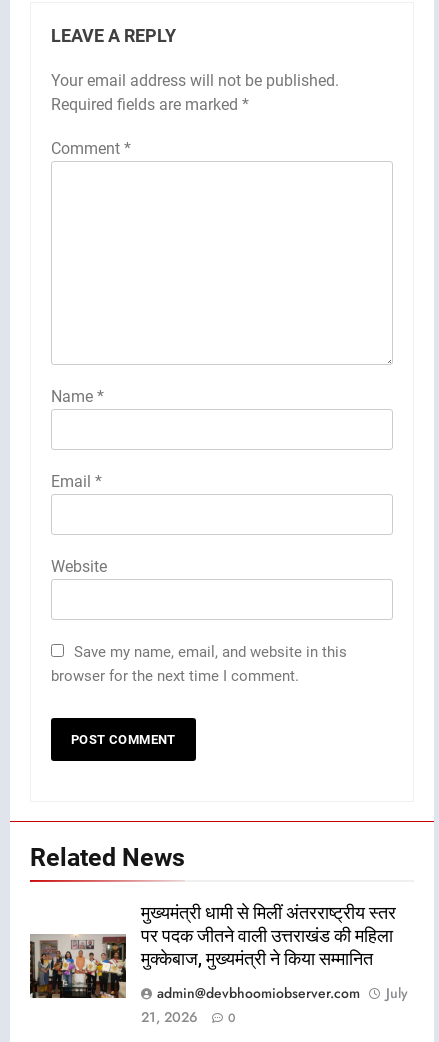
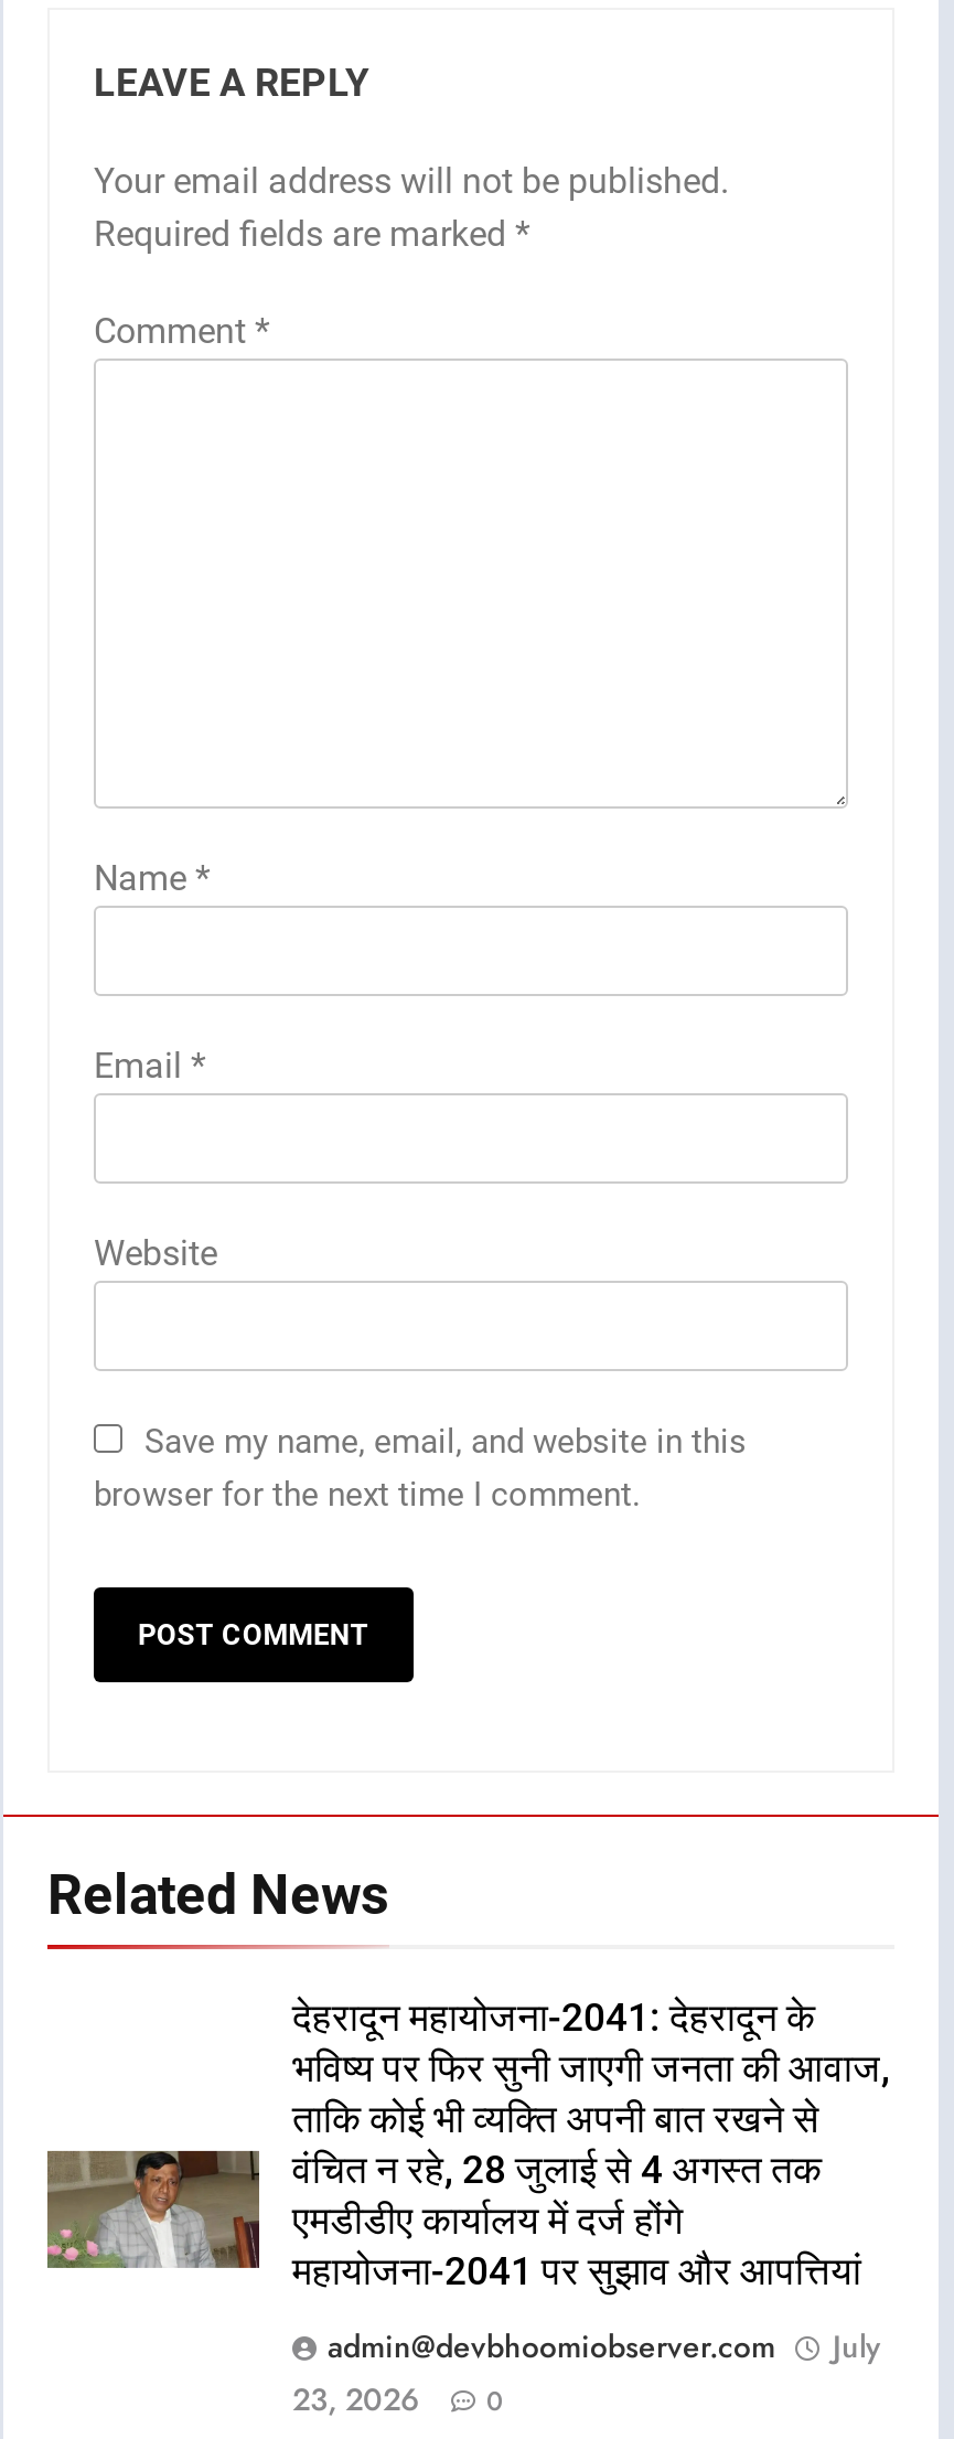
[29,903,396,999] [image] | मुख्यमंत्री धामी से मिलीं अंतरराष्ट्रीय स्तर | पर पदक जीतने वाली उत्तराखंड की महिला | मुक्केबाज, मुख्यमंत्री ने किया सम्मानित -> [45,1996,890,2294] [image] | देहरादून महायोजना-2041: देहरादून के | भविष्य पर फिर सुनी जाएगी जनता की आवाज, | ताकि कोई भी व्यक्ति अपनी बात रखने से | वंचित न रहे, 28 जुलाई से 4 अगस्त तक | एमडीडीए कार्यालय में दर्ज होंगे | महायोजना-2041 पर सुझाव और आपत्तियां
[141,1007,236,1027] 21, 2026 0 -> [292,2378,504,2422] 23, 2026 0

